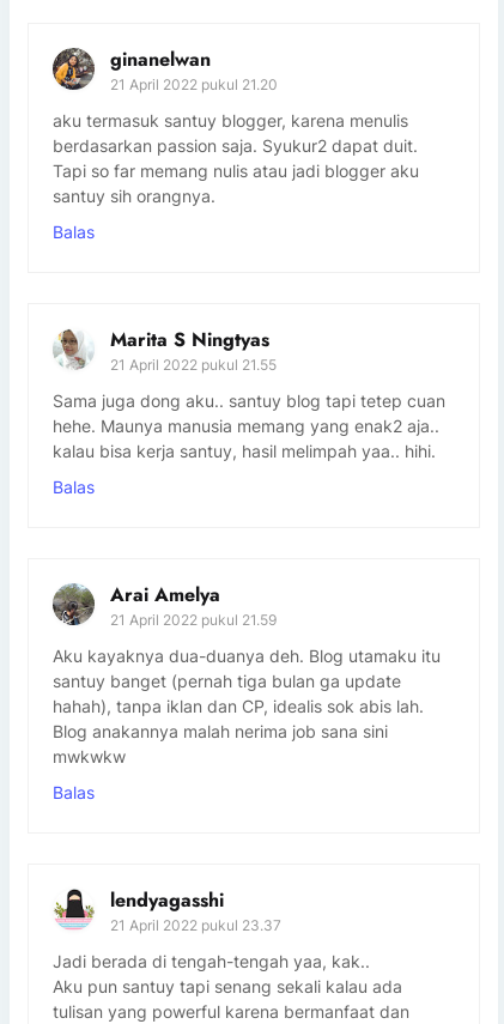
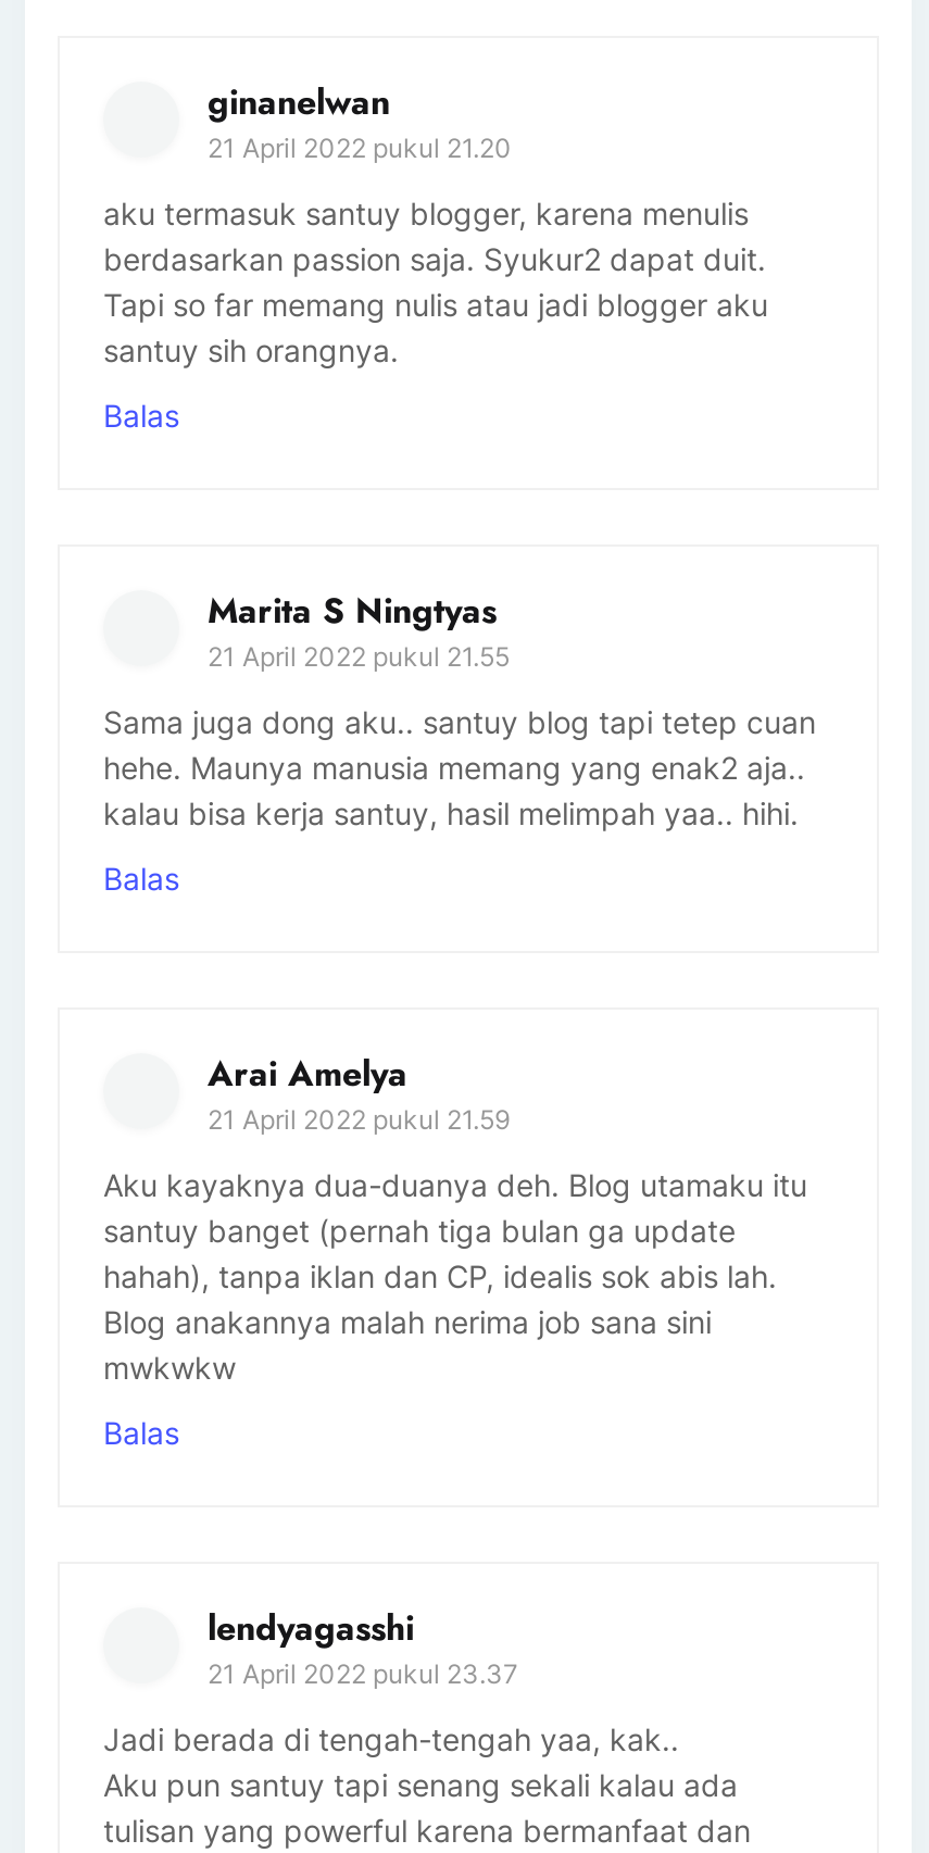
[51,47,96,91] [image] -> none
[53,328,93,370] [image] -> none
[51,582,96,626] [image] -> none
[53,887,96,931] [image] -> none

